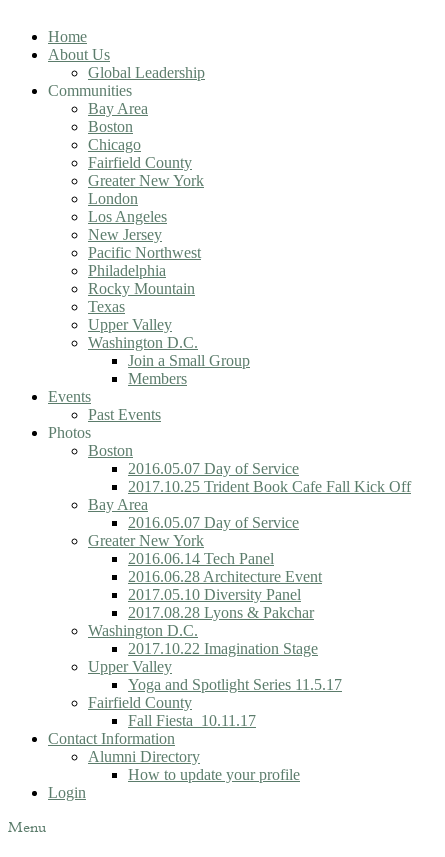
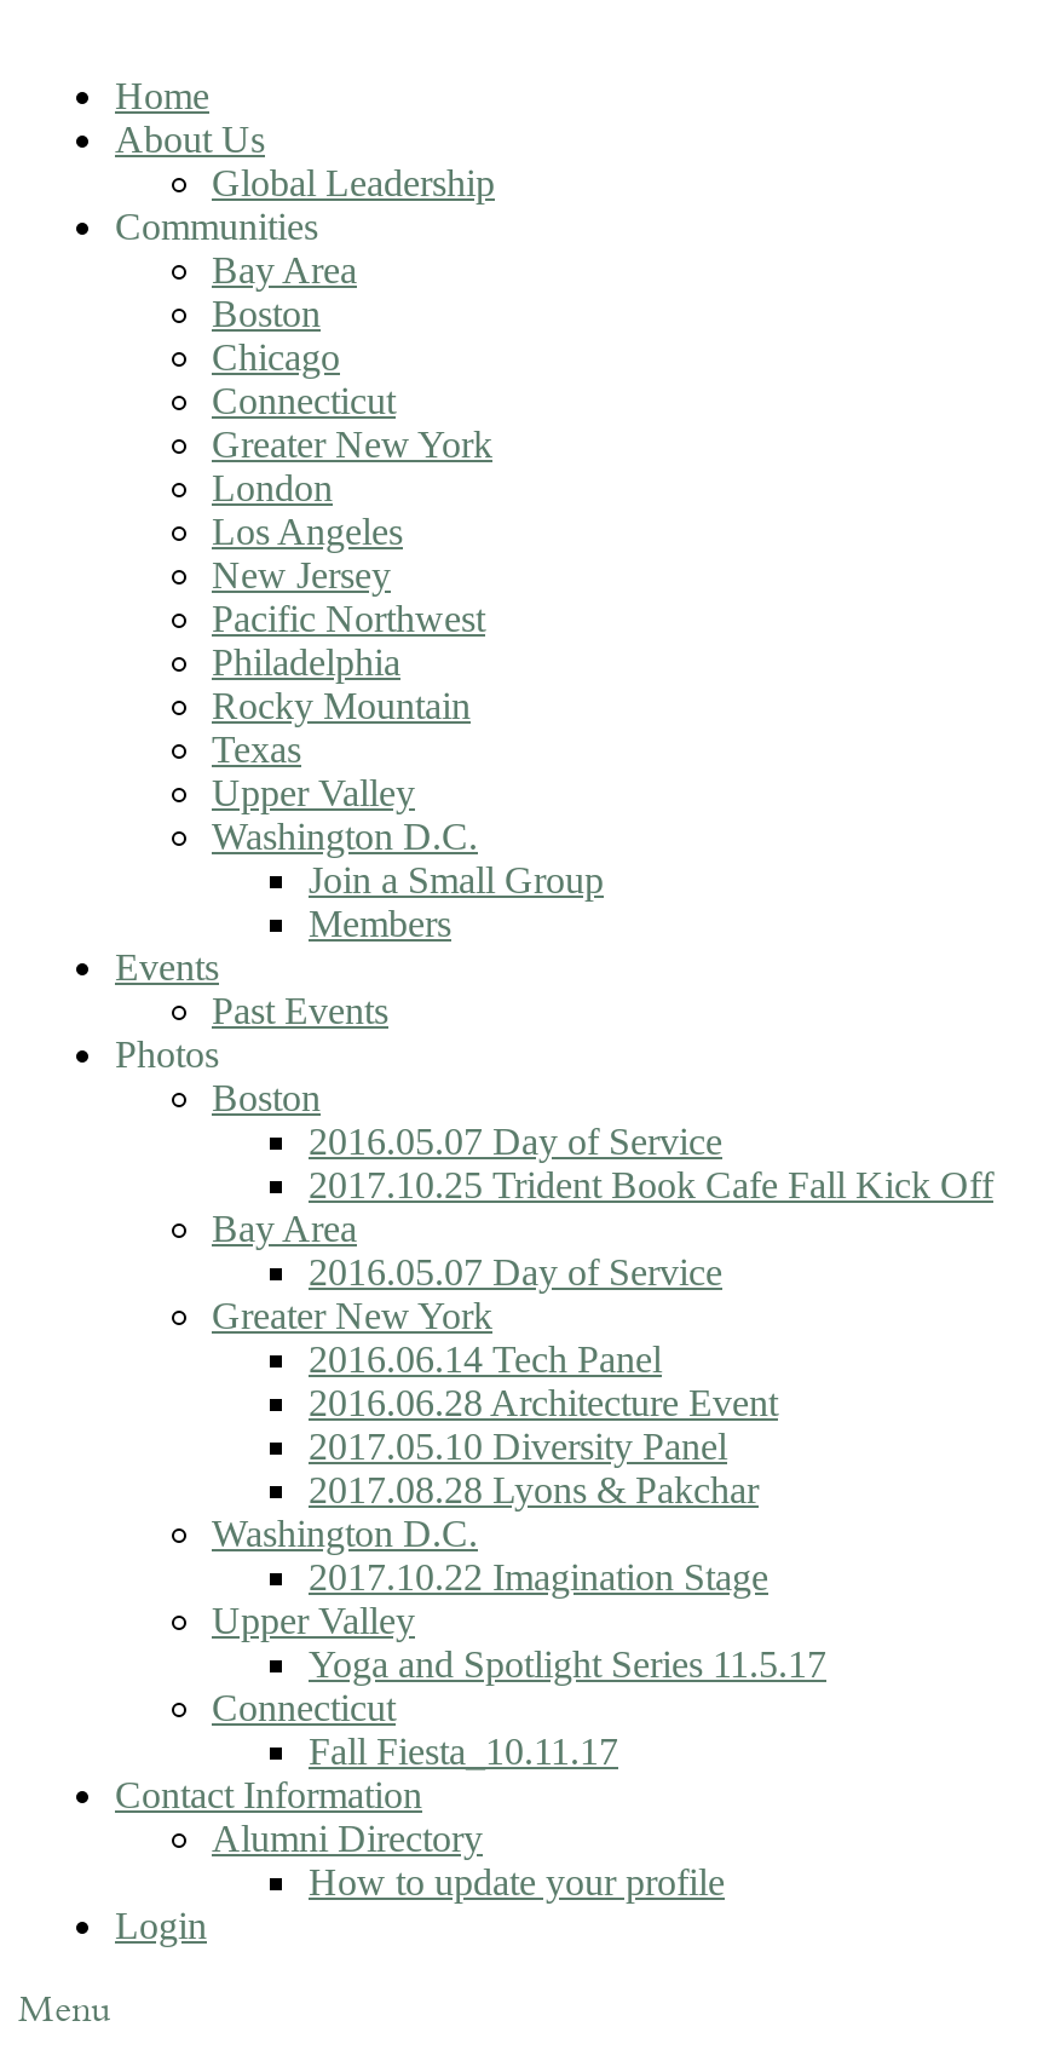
[88,154,192,171] Fairfield County -> [212,380,396,421] Connecticut
[88,694,192,711] Fairfield County -> [212,1687,396,1728] Connecticut

